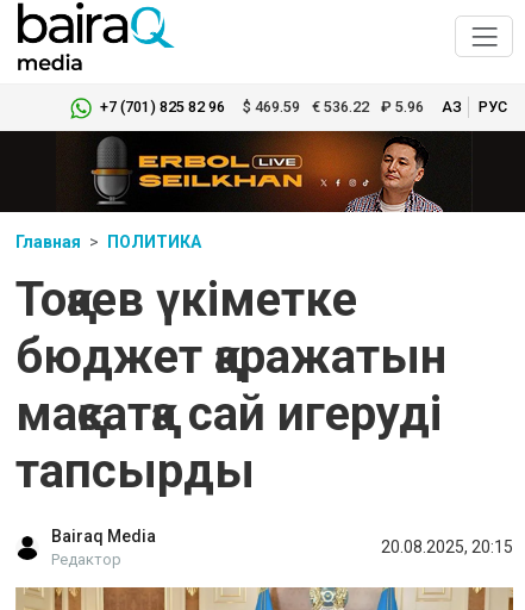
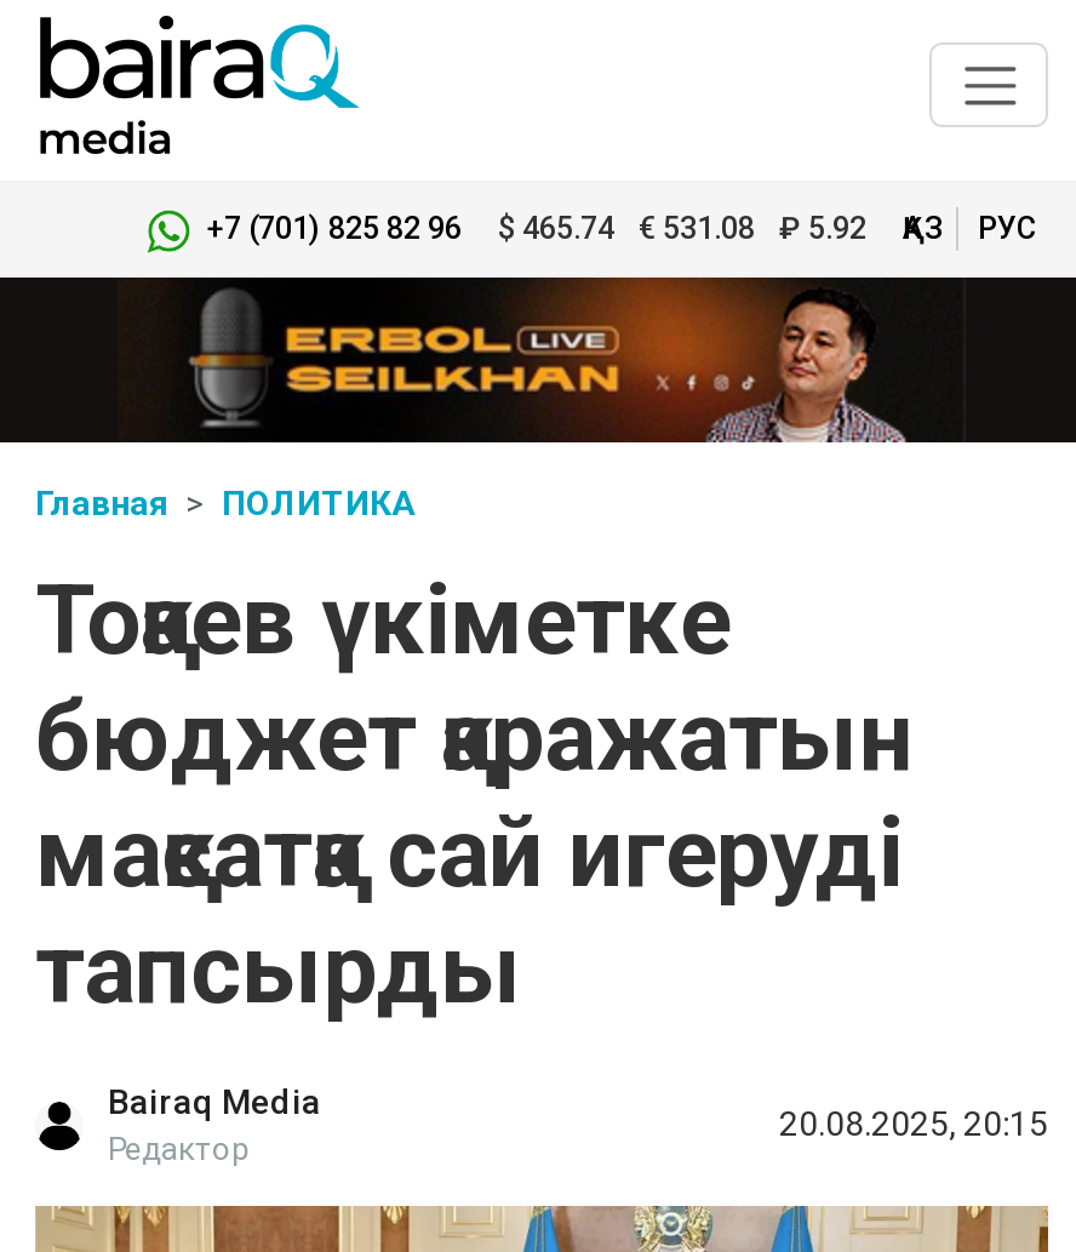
[243,98,300,116] $469.59 -> [498,210,614,247] $465.74
[312,98,369,116] €536.22 -> [639,210,755,247] €531.08
[381,98,424,116] ₽ 5.96 -> [779,210,866,247] ₽ 5.92

